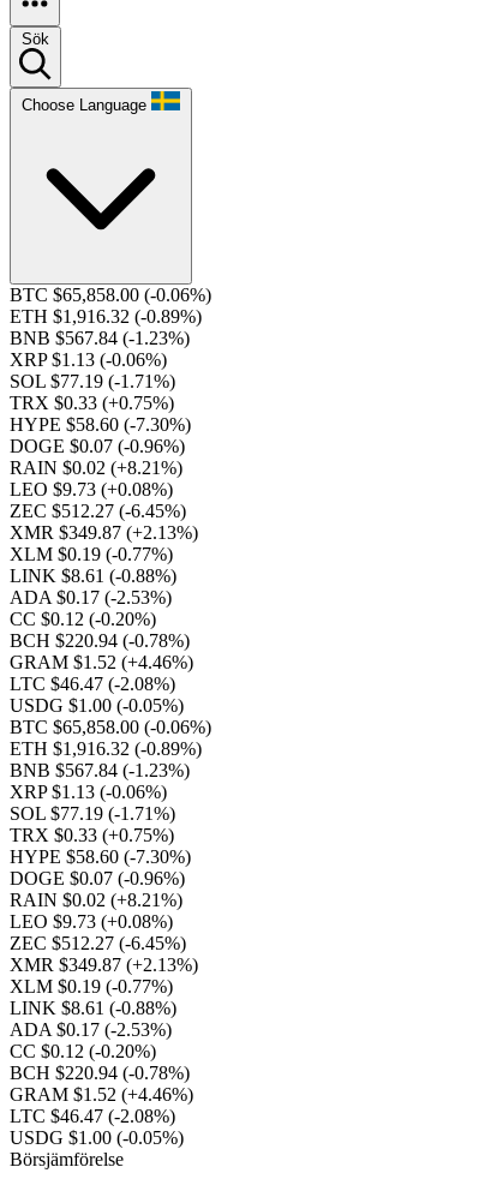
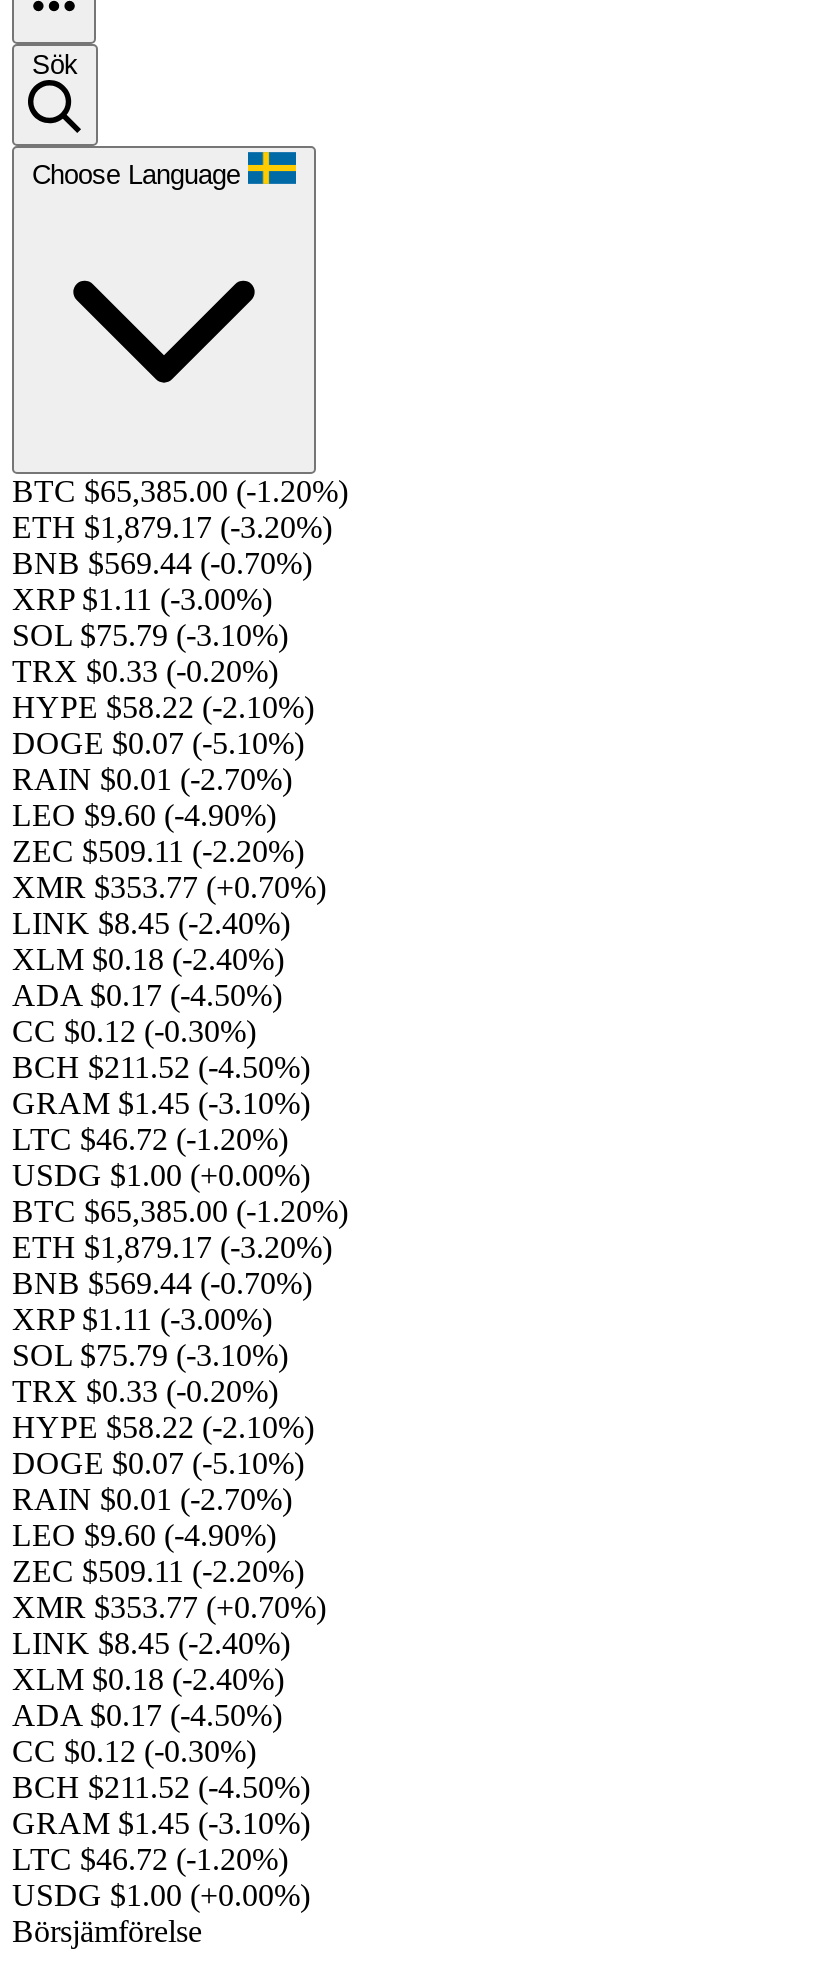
[10,285,211,1148] BTC $65,858.00(-0.06%) | ETH $1,916.32 (-0.89%) | BNB $567.84 (-1.23%) | XRP $1.13 (-0.06%) | SOL $77.19 (-1.71%) | TRX $0.33 (+0.75%) | HYPE $58.60 (-7.30%) | DOGE $0.07 (-0.96%) | RAIN $0.02 (+8.21%) | LEO $9.73 (+0.08%) | ZEC $512.27 (-6.45%) | XMR $349.87(+2.13%) | XLM $0.19 (-0.77%) | LINK $8.61 (-0.88%) | ADA $0.17 (-2.53%) | CC $0.12 (-0.20%) | BCH $220.94 (-0.78%) | GRAM $1.52 (+4.46%) | LTC $46.47 (-2.08%) | USDG $1.00(-0.05%) | BTC $65,858.00 (-0.06%) | ETH $1,916.32 (-0.89%) | BNB $567.84 (-1.23%) | XRP $1.13 (-0.06%) | SOL $77.19 (-1.71%) | TRX $0.33 (+0.75%) | HYPE $58.60 (-7.30%) | DOGE $0.07 (-0.96%) | RAIN $0.02 (+8.21%) | LEO $9.73 (+0.08%) | ZEC $512.27 (-6.45%) | XMR $349.87(+2.13%) | XLM $0.19 (-0.77%) | LINK $8.61 (-0.88%) | ADA $0.17 (-2.53%) | CC $0.12 (-0.20%) | BCH $220.94 (-0.78%) | GRAM $1.52 (+4.46%) | LTC $46.47 (-2.08%) | USDG $1.00(-0.05%) -> [12,474,348,1912] BTC $65,385.00(-1.20%) | ETH $1,879.17 (-3.20%) | BNB $569.44 (-0.70%) | XRP $1.11 (-3.00%) | SOL $75.79 (-3.10%) | TRX $0.33 (-0.20%) | HYPE $58.22 (-2.10%) | DOGE $0.07 (-5.10%) | RAIN $0.01 (-2.70%) | LEO $9.60 (-4.90%) | ZEC $509.11 (-2.20%) | XMR $353.77(+0.70%) | LINK $8.45 (-2.40%) | XLM $0.18 (-2.40%) | ADA $0.17 (-4.50%) | CC $0.12 (-0.30%) | BCH $211.52 (-4.50%) | GRAM $1.45 (-3.10%) | LTC $46.72 (-1.20%) | USDG $1.00(+0.00%) | BTC $65,385.00 (-1.20%) | ETH $1,879.17 (-3.20%) | BNB $569.44 (-0.70%) | XRP $1.11 (-3.00%) | SOL $75.79 (-3.10%) | TRX $0.33 (-0.20%) | HYPE $58.22 (-2.10%) | DOGE $0.07 (-5.10%) | RAIN $0.01 (-2.70%) | LEO $9.60 (-4.90%) | ZEC $509.11 (-2.20%) | XMR $353.77(+0.70%) | LINK $8.45 (-2.40%) | XLM $0.18 (-2.40%) | ADA $0.17 (-4.50%) | CC $0.12 (-0.30%) | BCH $211.52 (-4.50%) | GRAM $1.45 (-3.10%) | LTC $46.72 (-1.20%) | USDG $1.00(+0.00%)

